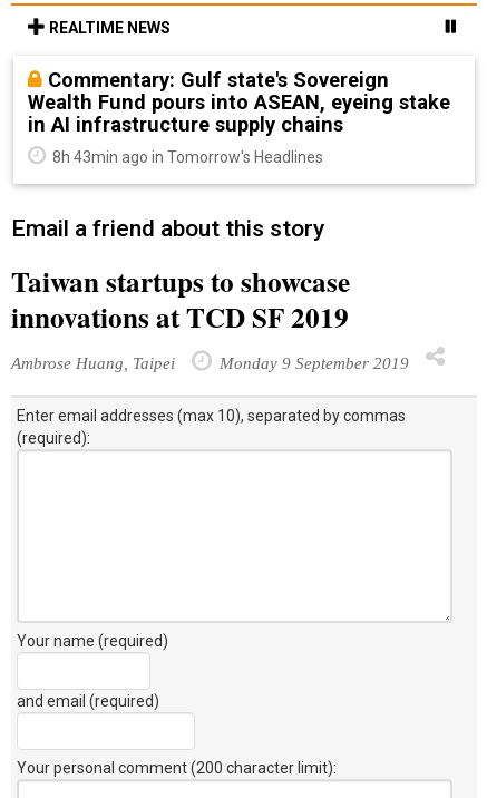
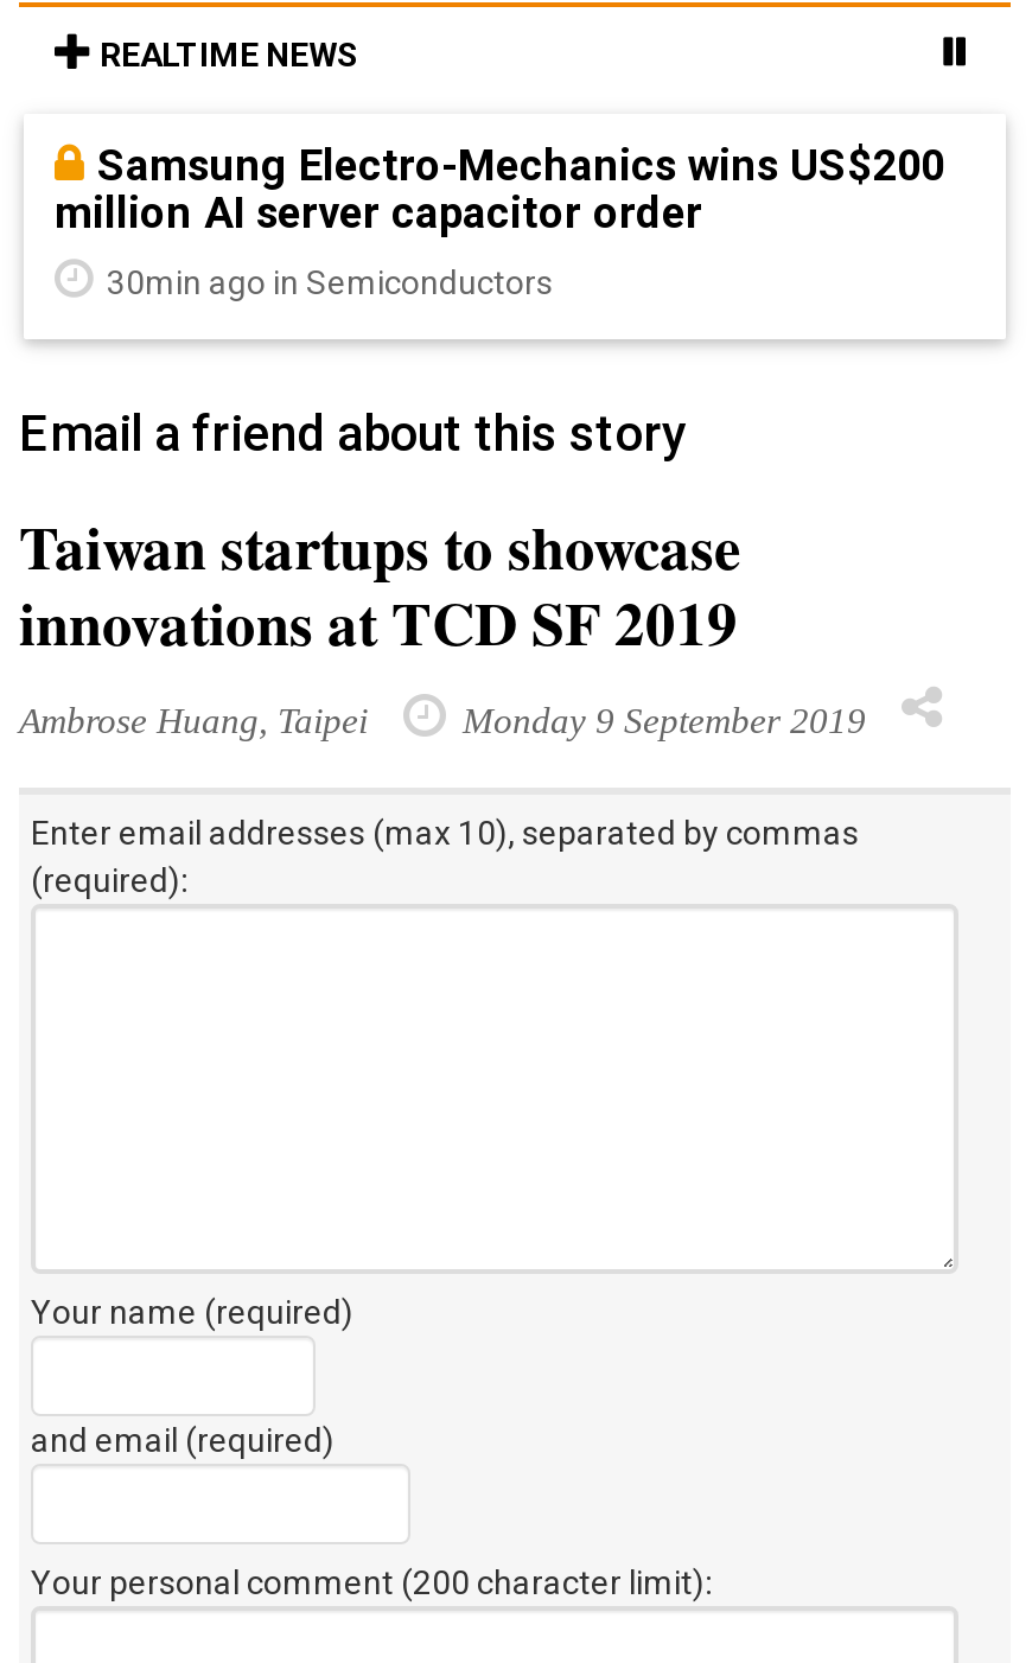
[28,68,450,136] Commentary: Gulf state's Sovereign | Wealth Fund pours into ASEAN, eyeing stake | in AI infrastructure supply chains -> [55,139,944,237] Samsung Electro-Mechanics wins US$200 | million AI server capacitor order
[49,148,323,166] 8h 43min ago in Tomorrow's Headlines -> [100,263,553,301] 30min ago in Semiconductors

